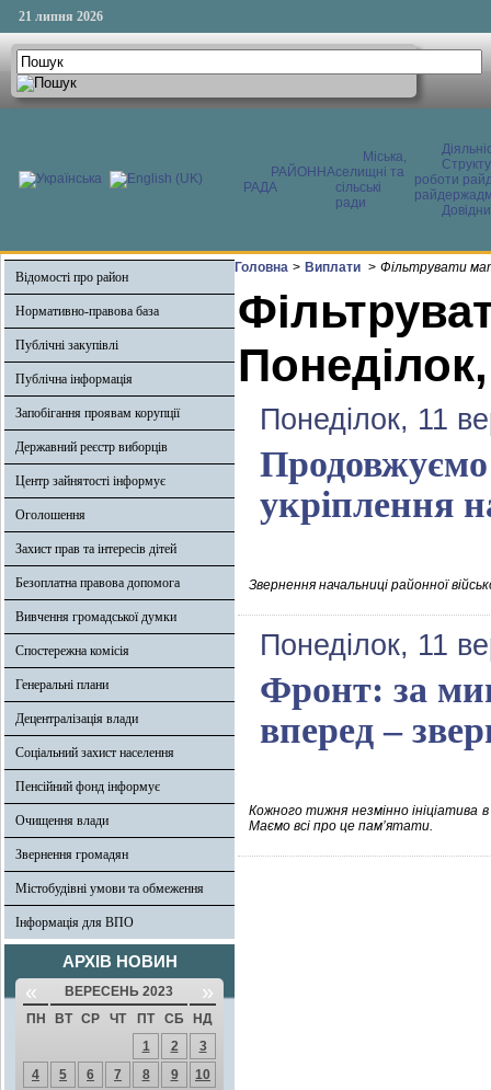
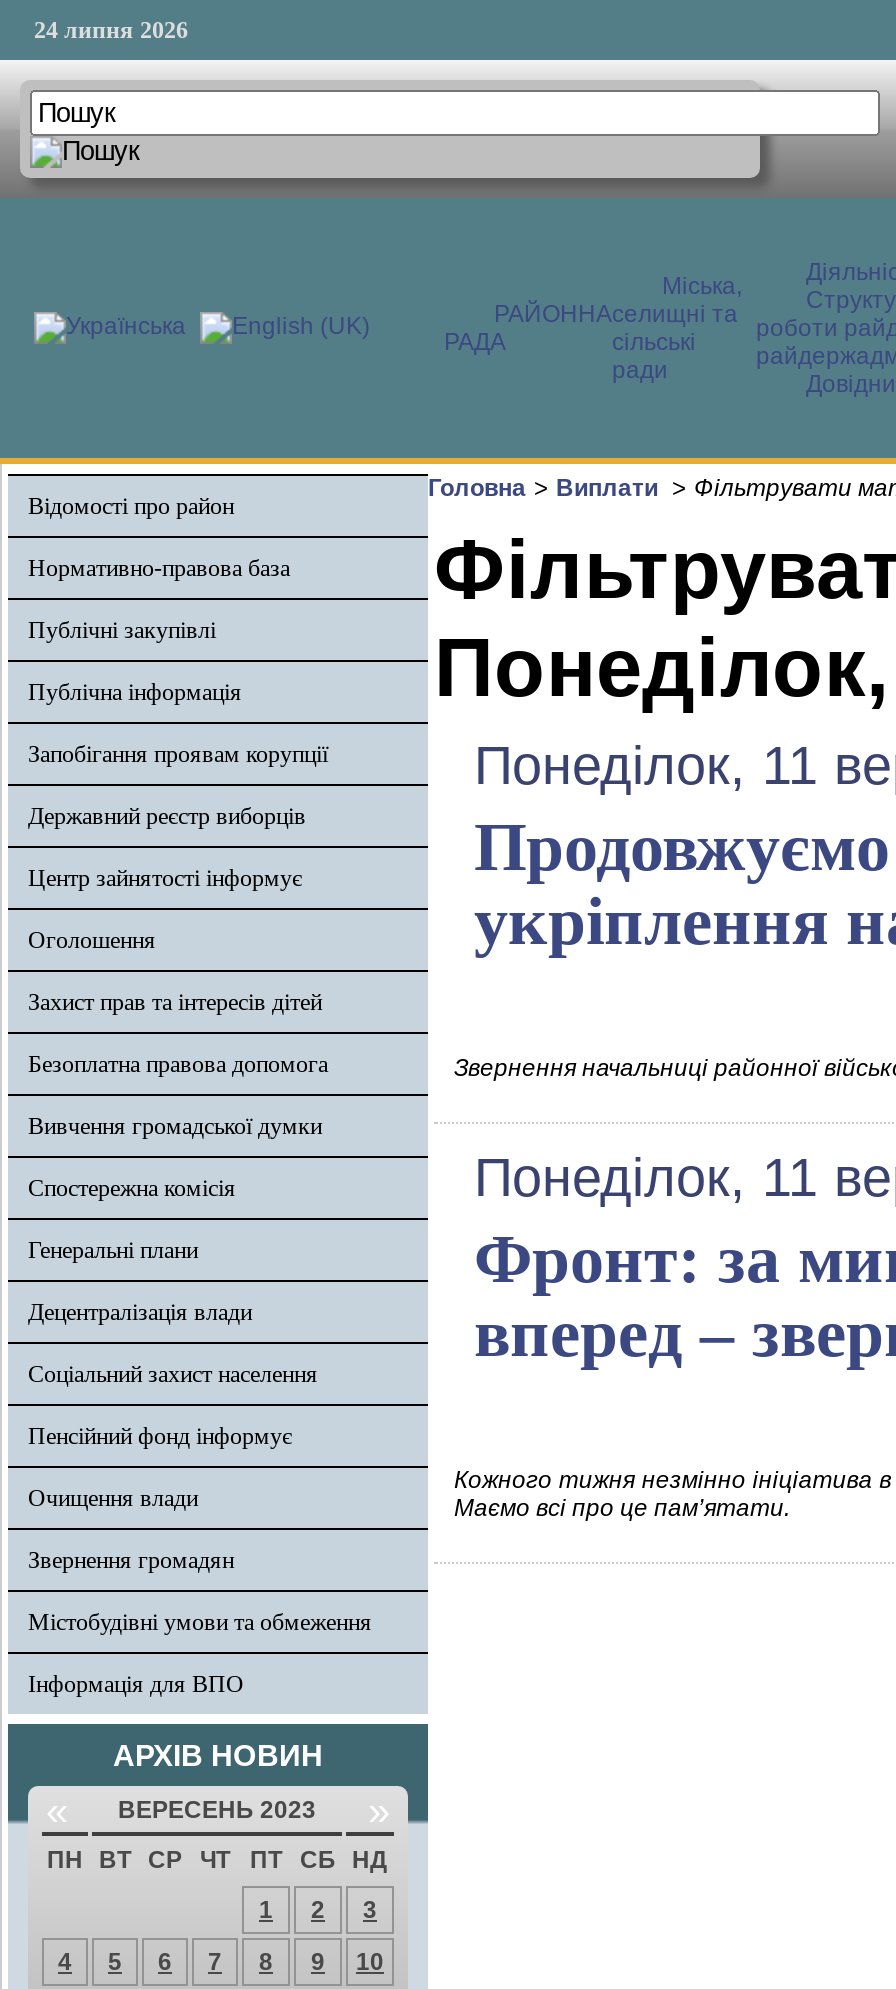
[19,9,103,24] 21 липня 2026 -> [34,16,188,44] 24 липня 2026

